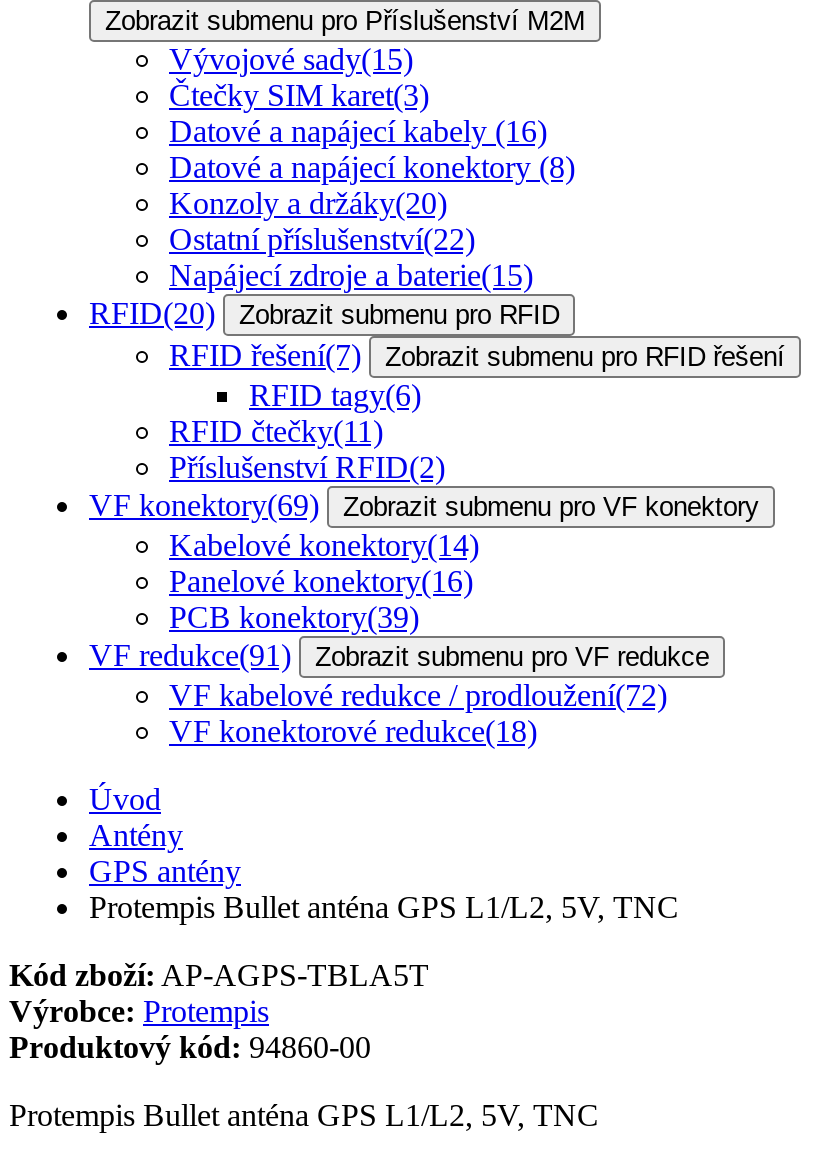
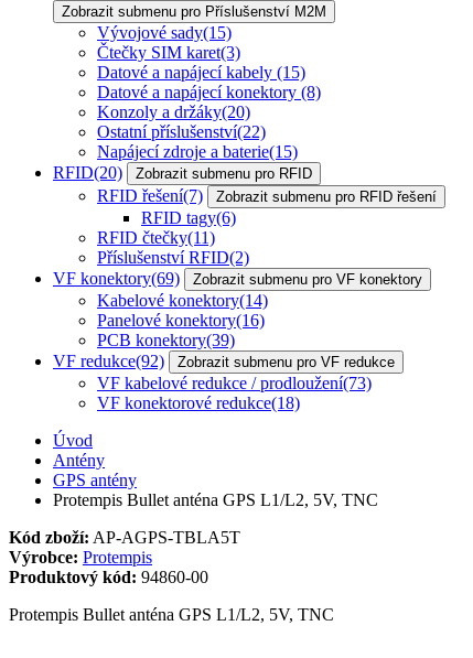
[169,114,547,148] Datové a napájecí kabely (16) -> [97,63,305,82] Datové a napájecí kabely (15)
[89,638,709,672] VF redukce(91) Zobrazit submenu pro VF redukce -> [53,352,395,370] VF redukce(92) Zobrazit submenu pro VF redukce
[169,678,667,712] VF kabelové redukce / prodloužení(72) -> [97,374,372,392] VF kabelové redukce / prodloužení(73)

